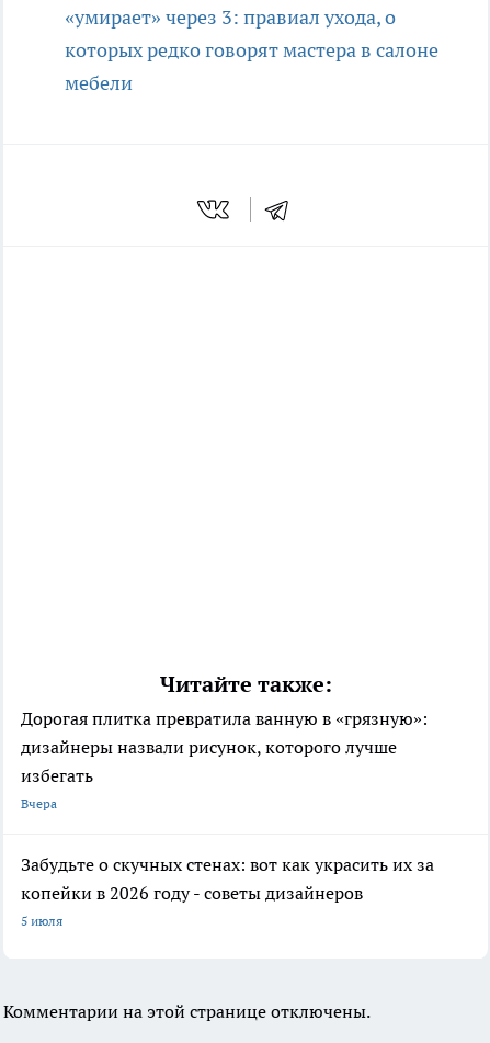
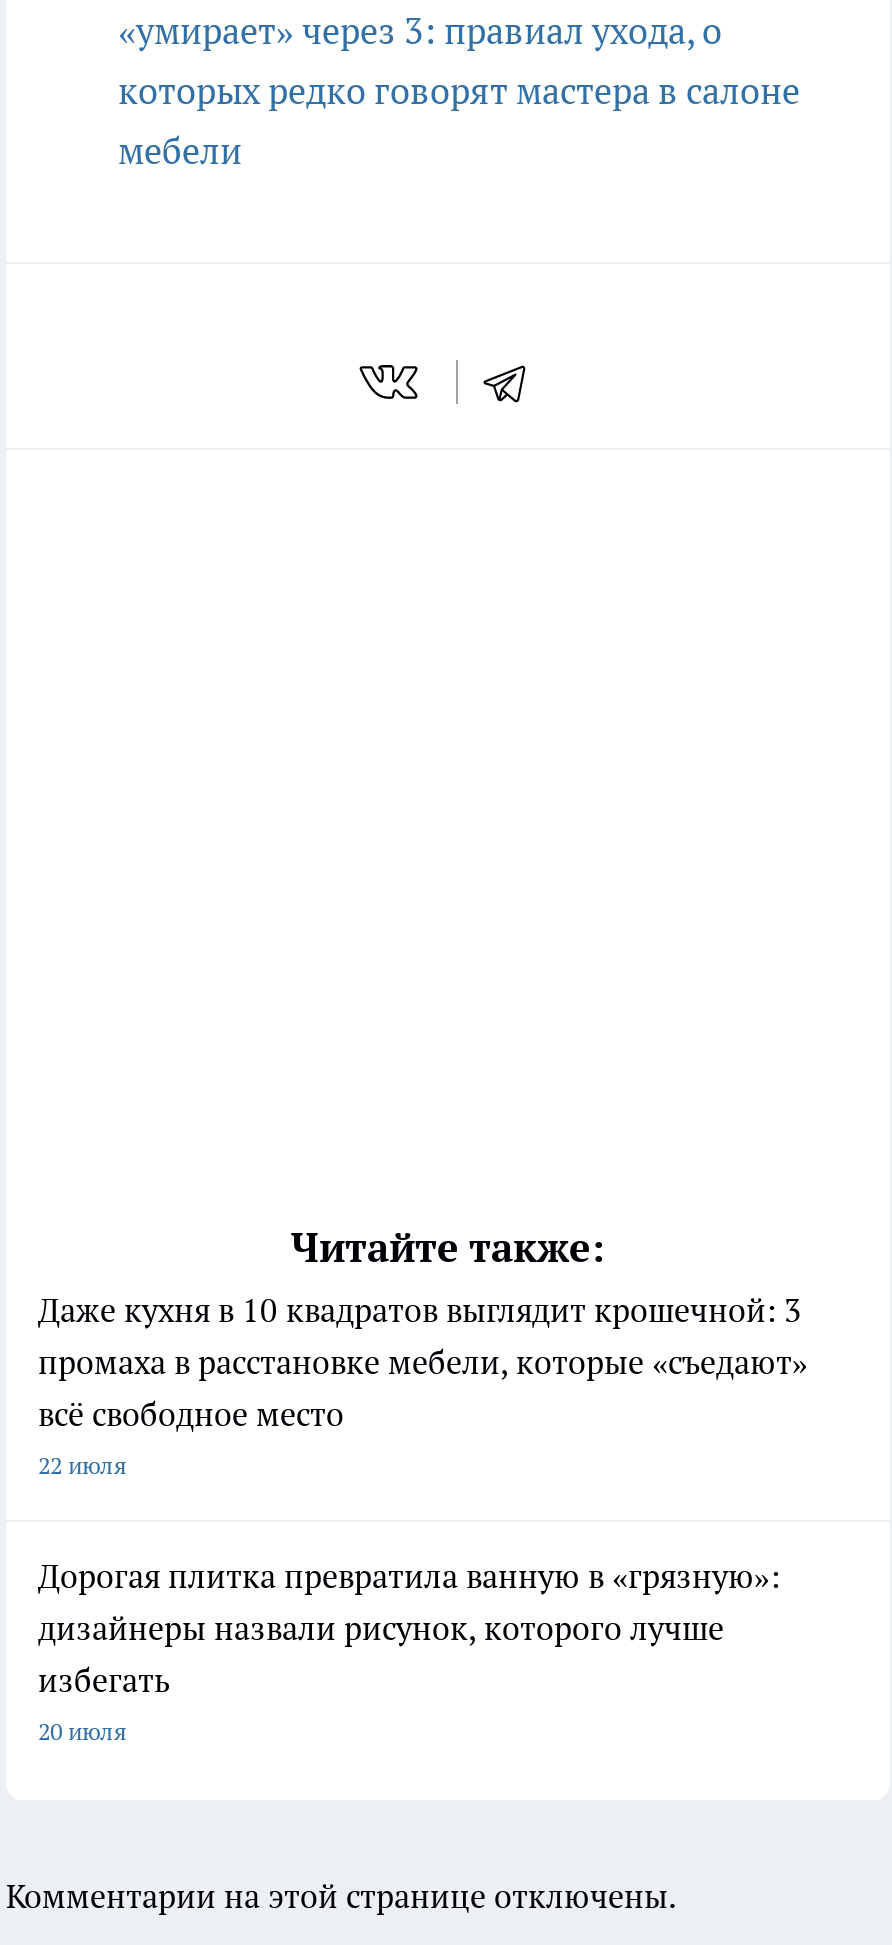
none -> [38,1290,808,1480] Даже кухня в 10 квадратов выглядит крошечной: 3 | промаха в расстановке мебели, которые «съедают» | всё свободное место | 22 июля
moved [21,708,428,787] -> [38,1556,780,1700]: Дорогая плитка превратила ванную в «грязную»: | дизайнеры назвали рисунок, которого лучше | избегать
[21,795,434,929] Вчера | Забудьте о скучных стенах: вот как украсить их за | копейки в 2026 году - советы дизайнеров | 5 июля -> [38,1716,126,1746] 20 июля

